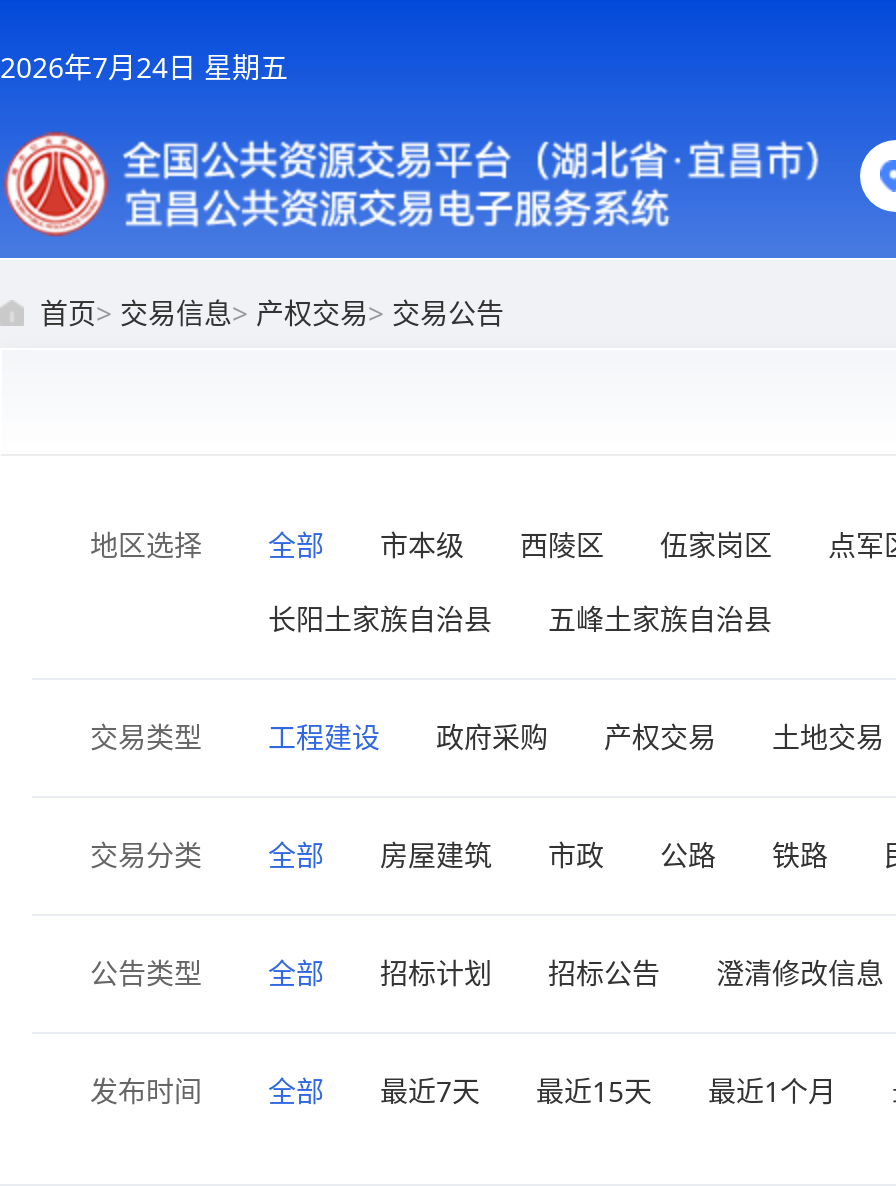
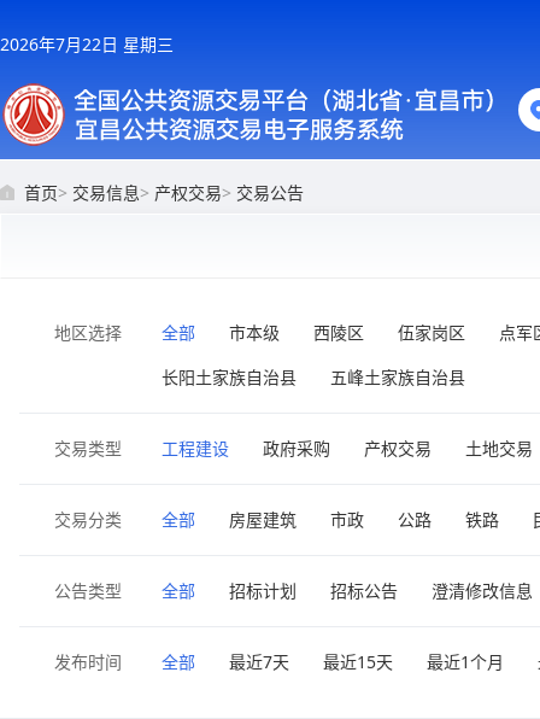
[0,48,288,86] 2026年7月24日 星期五 -> [0,33,174,55] 2026年7月22日 星期三

